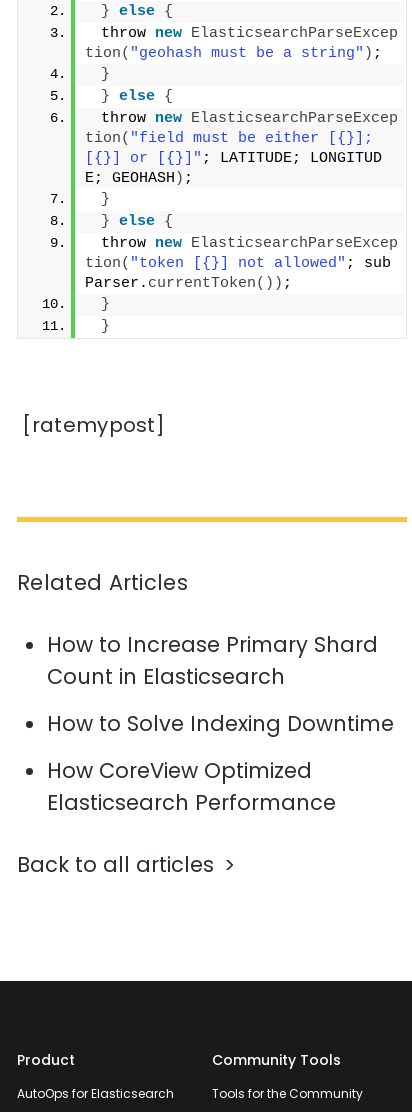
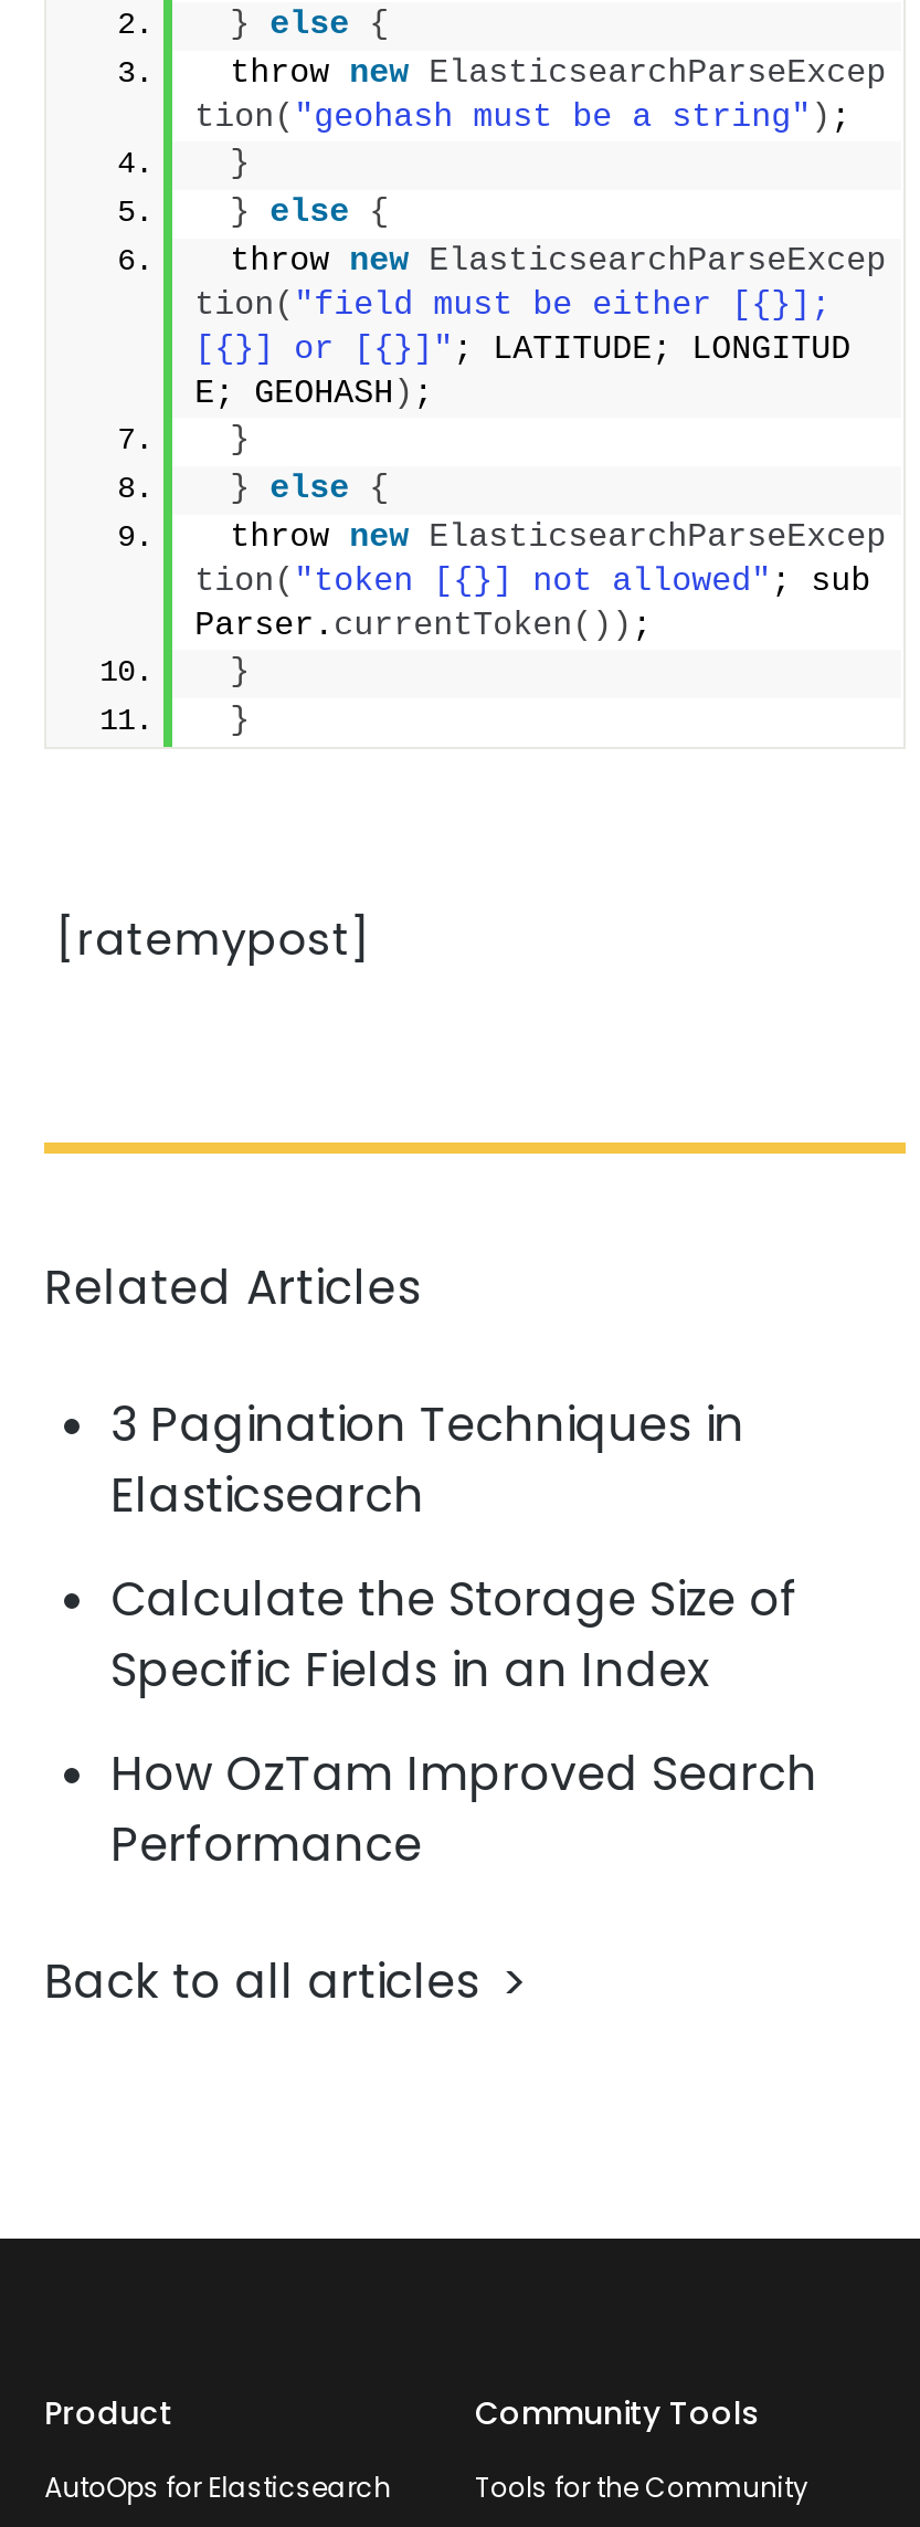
[47,630,378,691] How to Increase Primary Shard | Count in Elasticsearch -> [111,1392,745,1527] 3 Pagination Techniques in | Elasticsearch
[47,709,394,738] How to Solve Indexing Downtime -> [111,1567,798,1702] Calculate the Storage Size of | Specific Fields in an Index
[47,756,336,817] How CoreView Optimized | Elasticsearch Performance -> [111,1742,818,1876] How OzTam Improved Search | Performance

